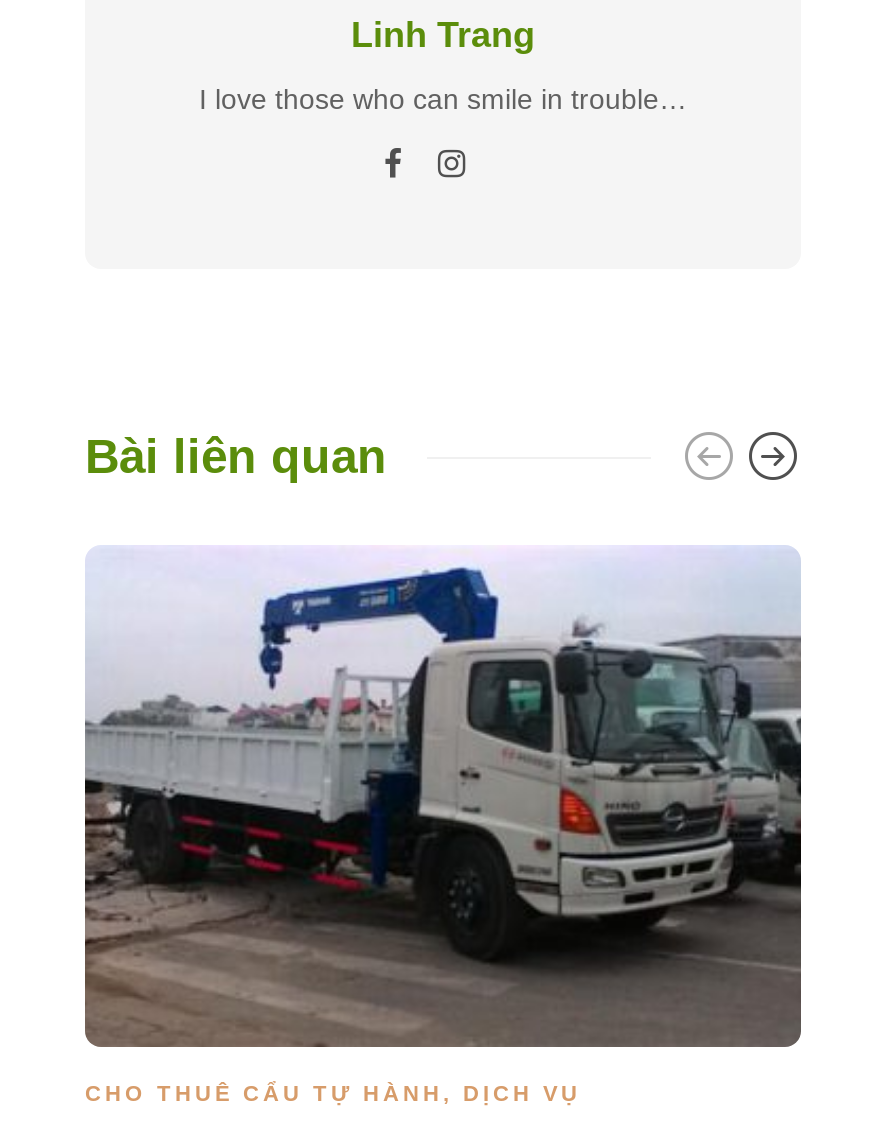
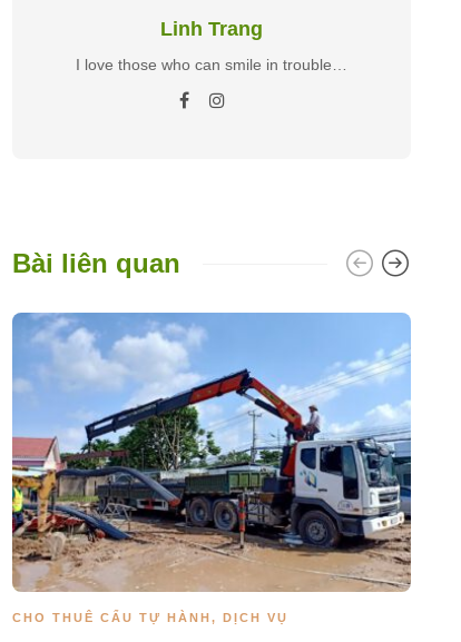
[83,545,803,1047] [image] -> [11,312,412,592] [image]

